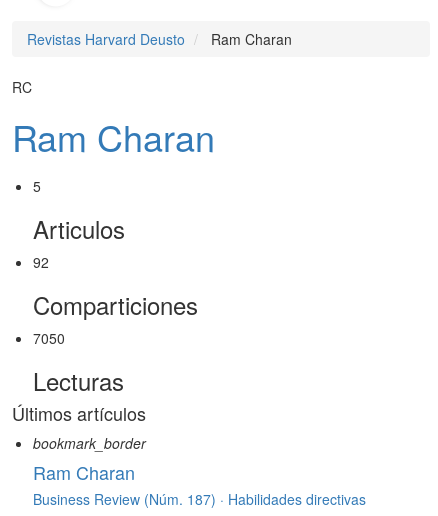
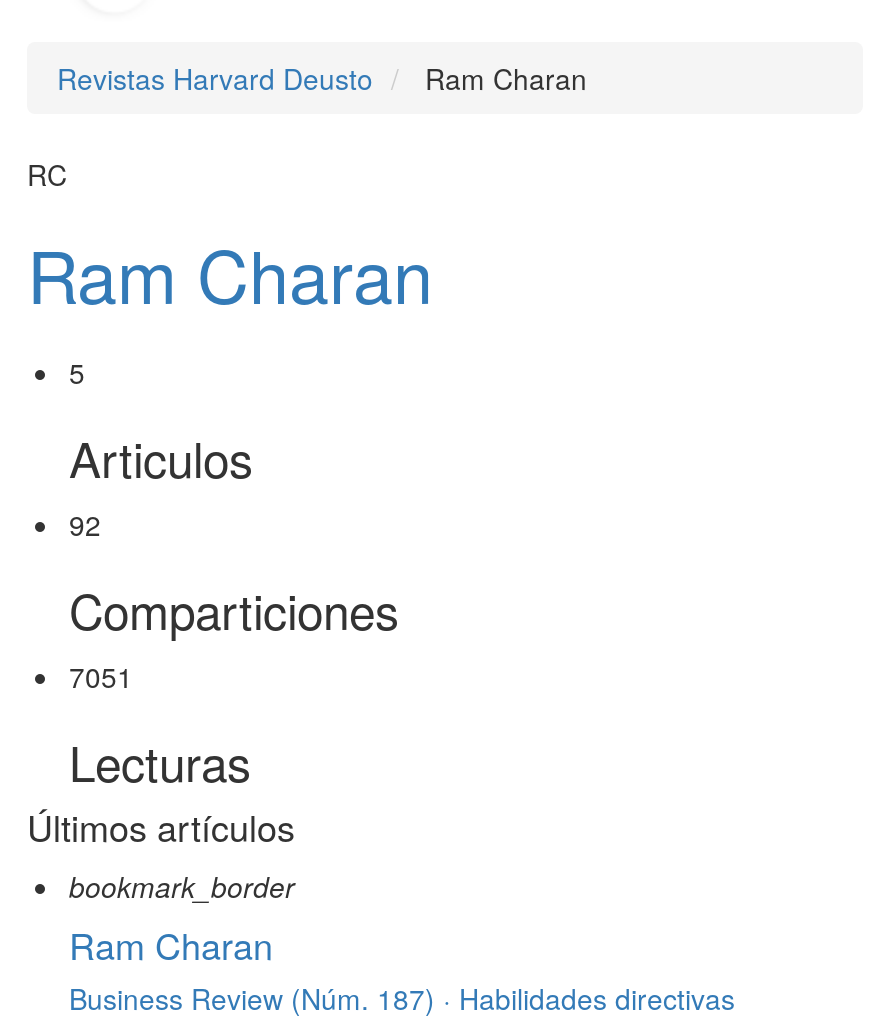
[33,328,65,348] 7050 -> [69,657,133,697] 7051

